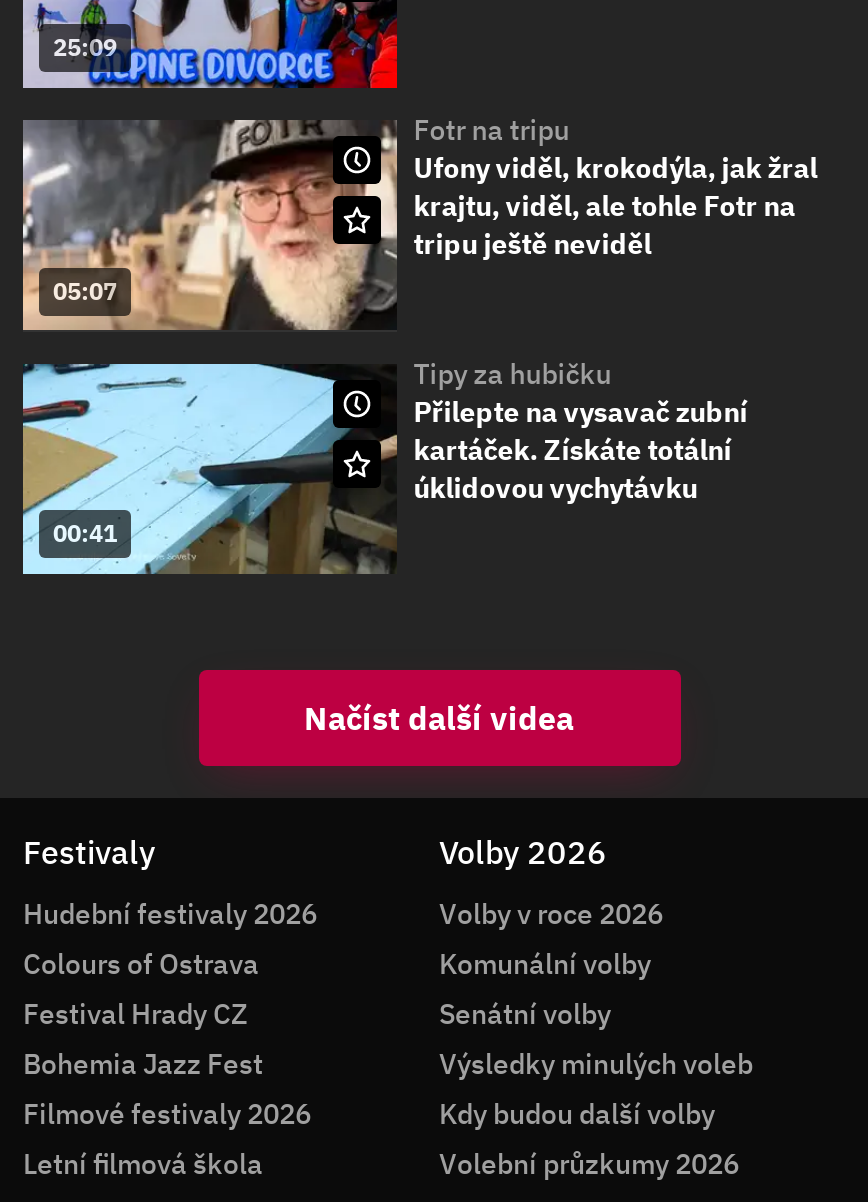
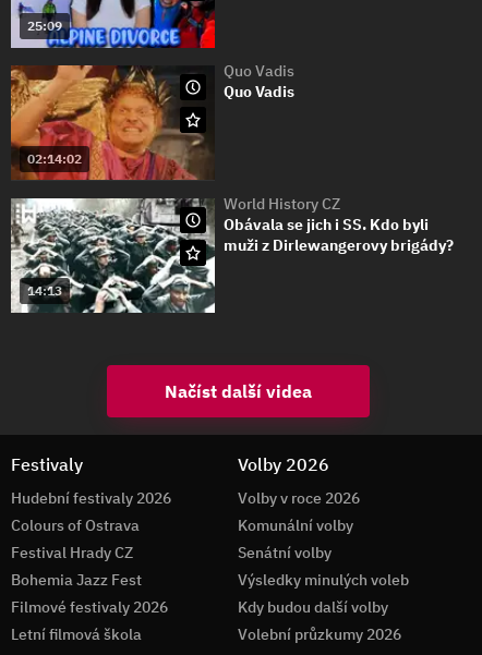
[21,118,397,332] [image] | 05:07 -> [10,64,214,181] [image] | 02:14:02
[413,112,817,262] Fotr na tripu | Ufony viděl, krokodýla, jak žral | krajtu, viděl, ale tohle Fotr na | tripu ještě neviděl -> [224,61,295,102] Quo Vadis | Quo Vadis
[21,362,397,576] [image] | 00:41 -> [10,197,216,314] [image] | 14:13
[413,355,747,505] Tipy za hubičku | Přilepte na vysavač zubní | kartáček. Získáte totální | úklidovou vychytávku -> [224,193,454,254] World History CZ | Obávala se jich i SS. Kdo byli | muži z Dirlewangerovy brigády?

